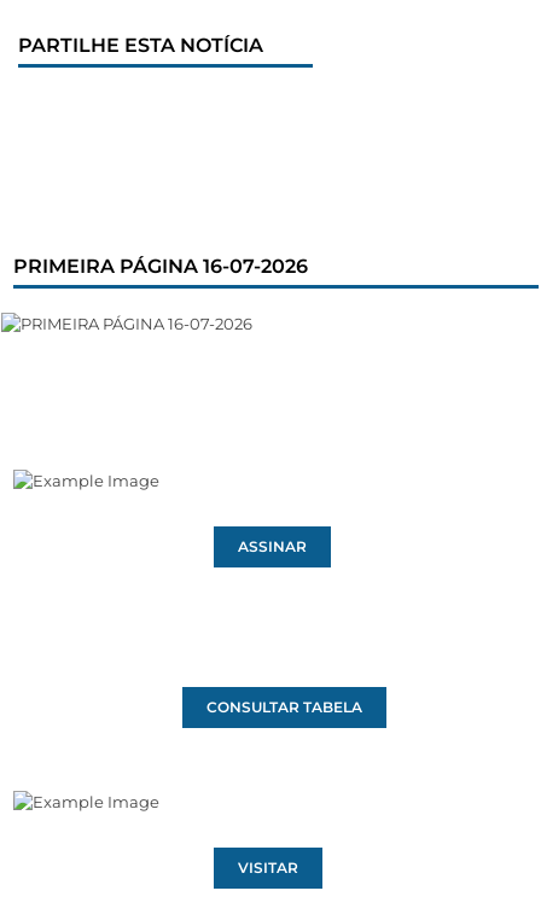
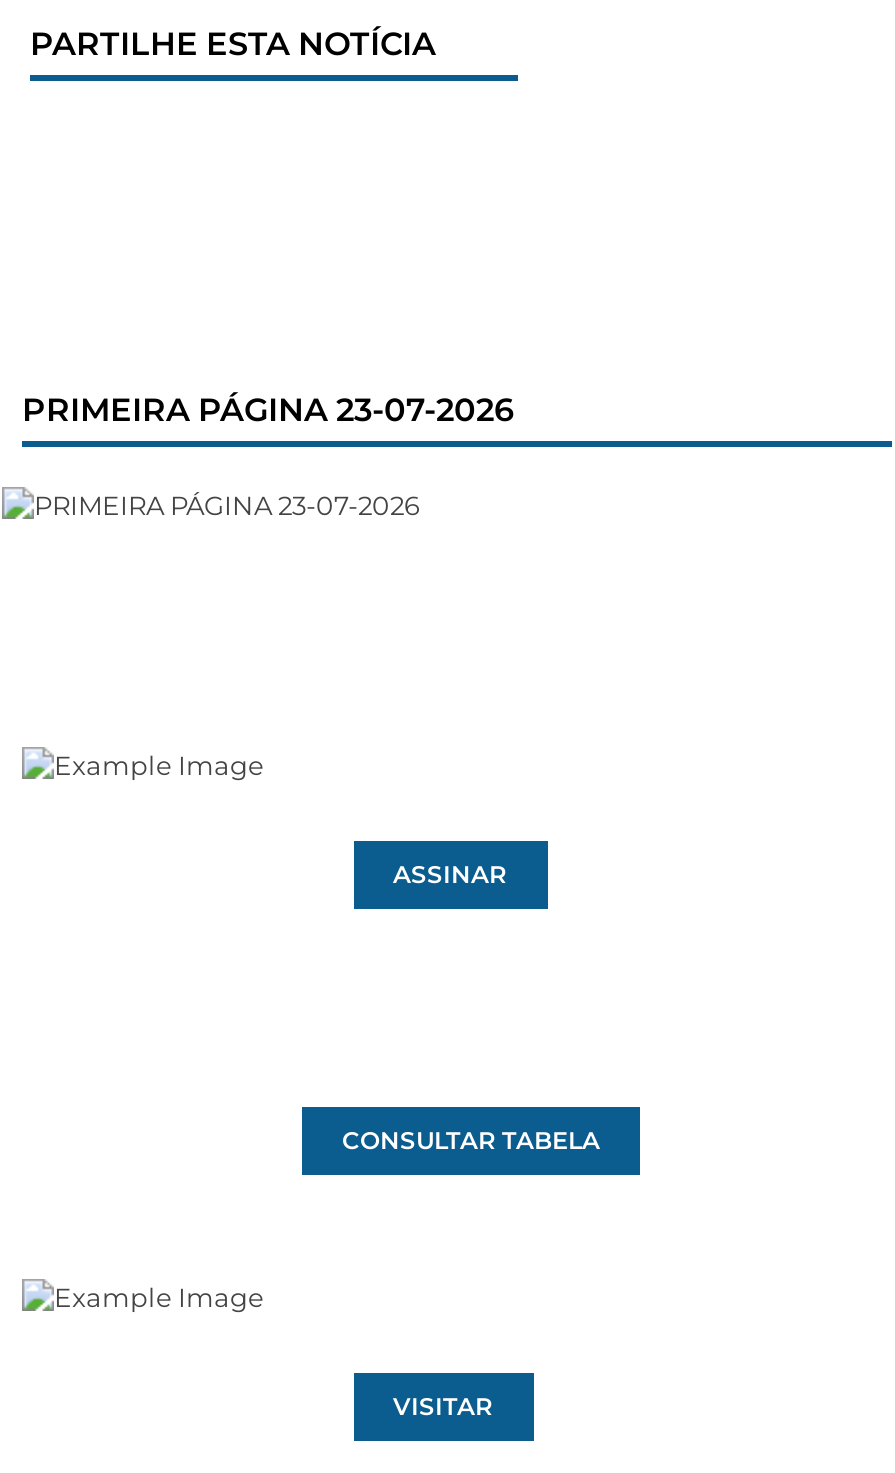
[13,255,308,278] PRIMEIRA PÁGINA 16-07-2026 -> [22,391,514,429] PRIMEIRA PÁGINA 23-07-2026

